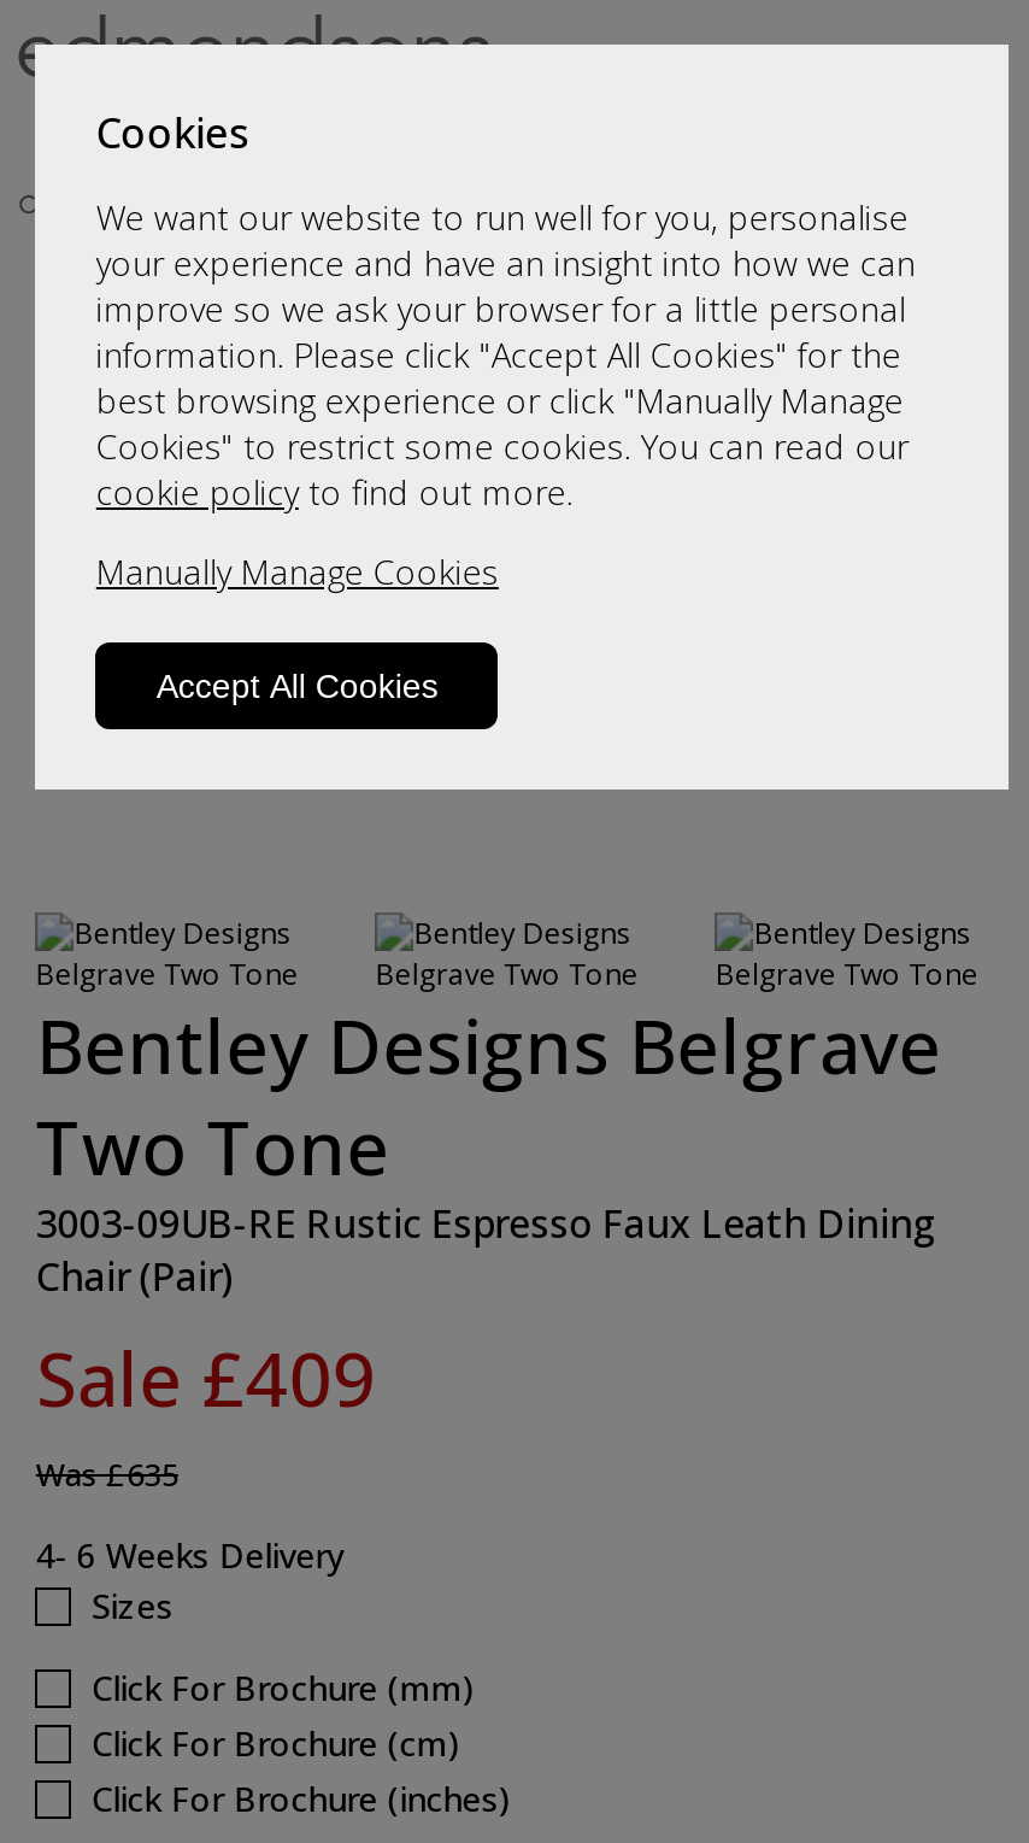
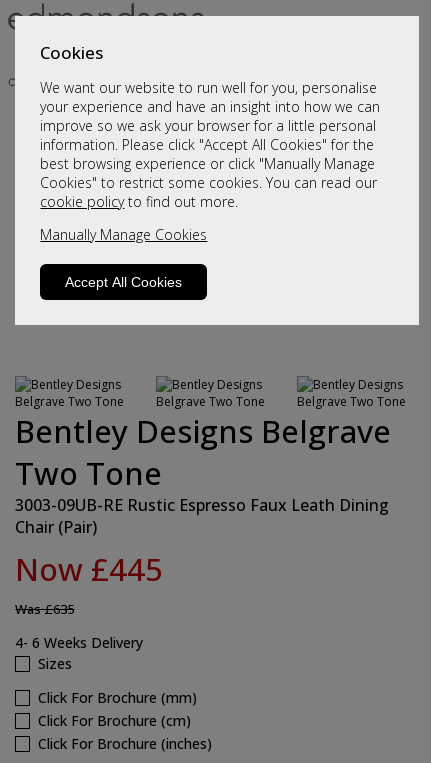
[36,1327,376,1428] Sale £409 -> [15,548,163,590] Now £445

